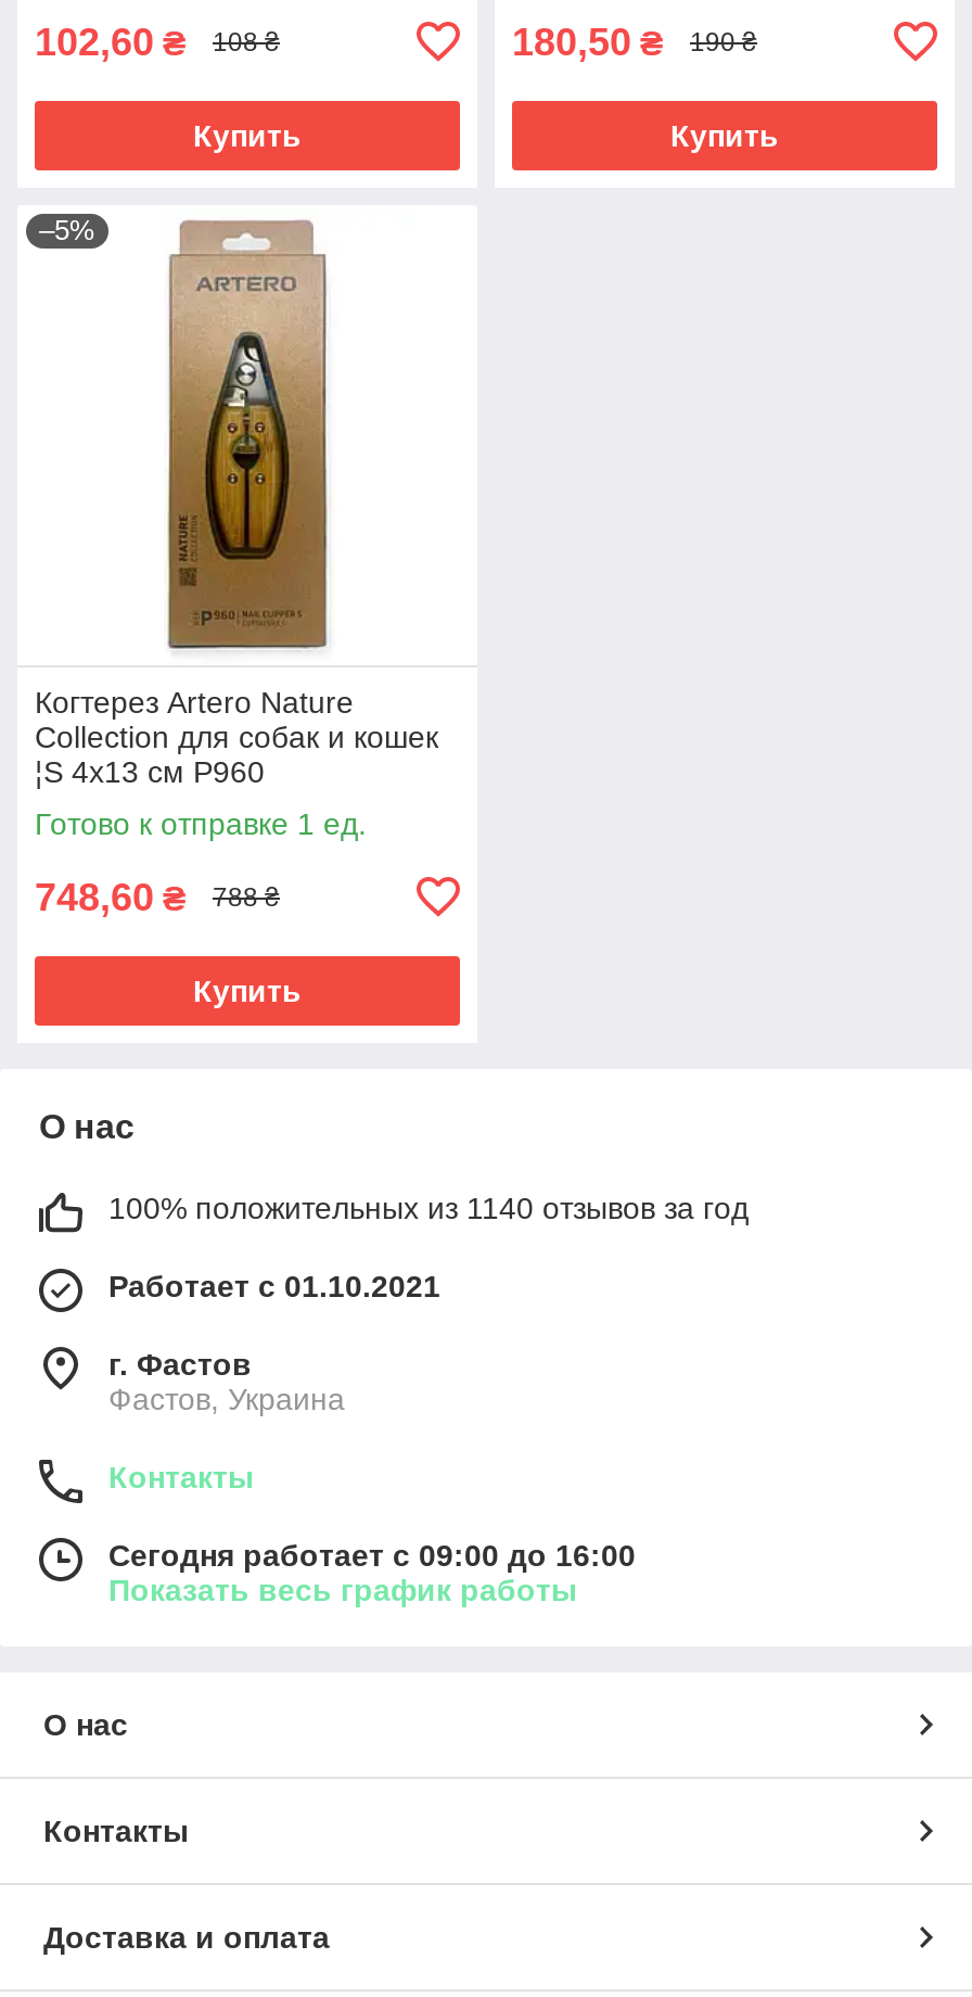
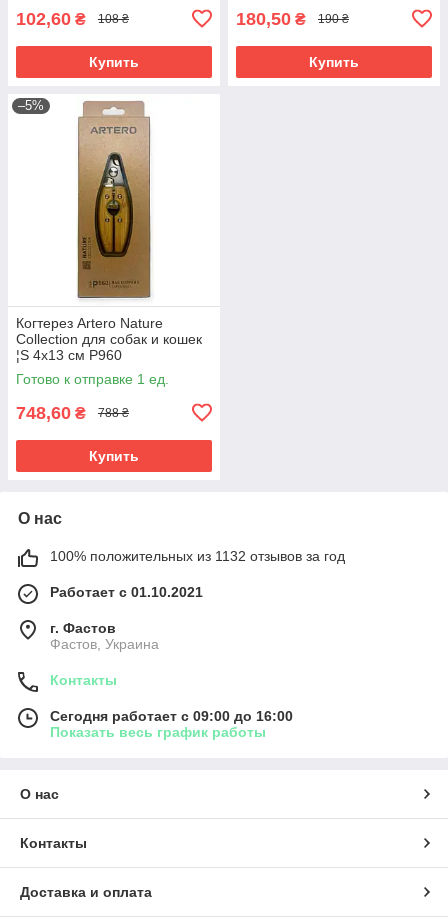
[108,1190,749,1225] 100% положительных из 1140 отзывов за год -> [50,548,345,564] 100% положительных из 1132 отзывов за год

